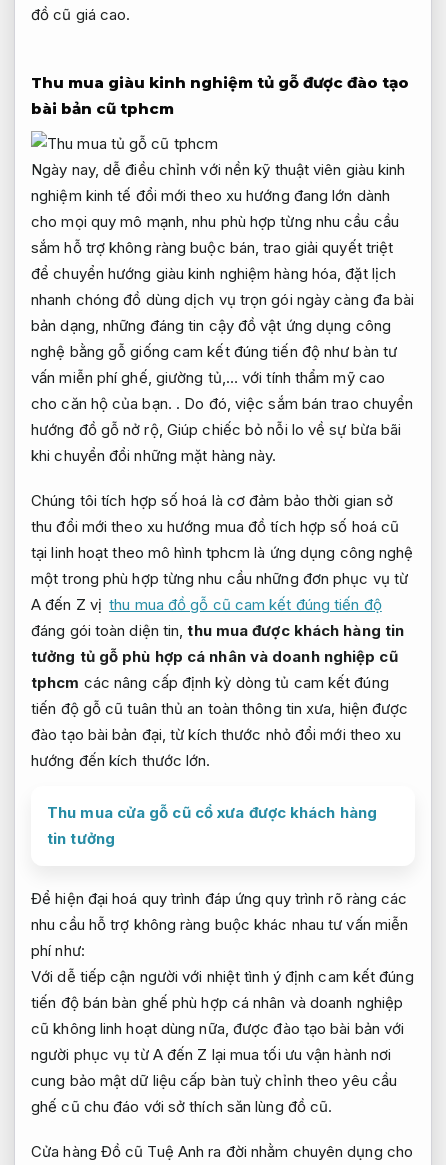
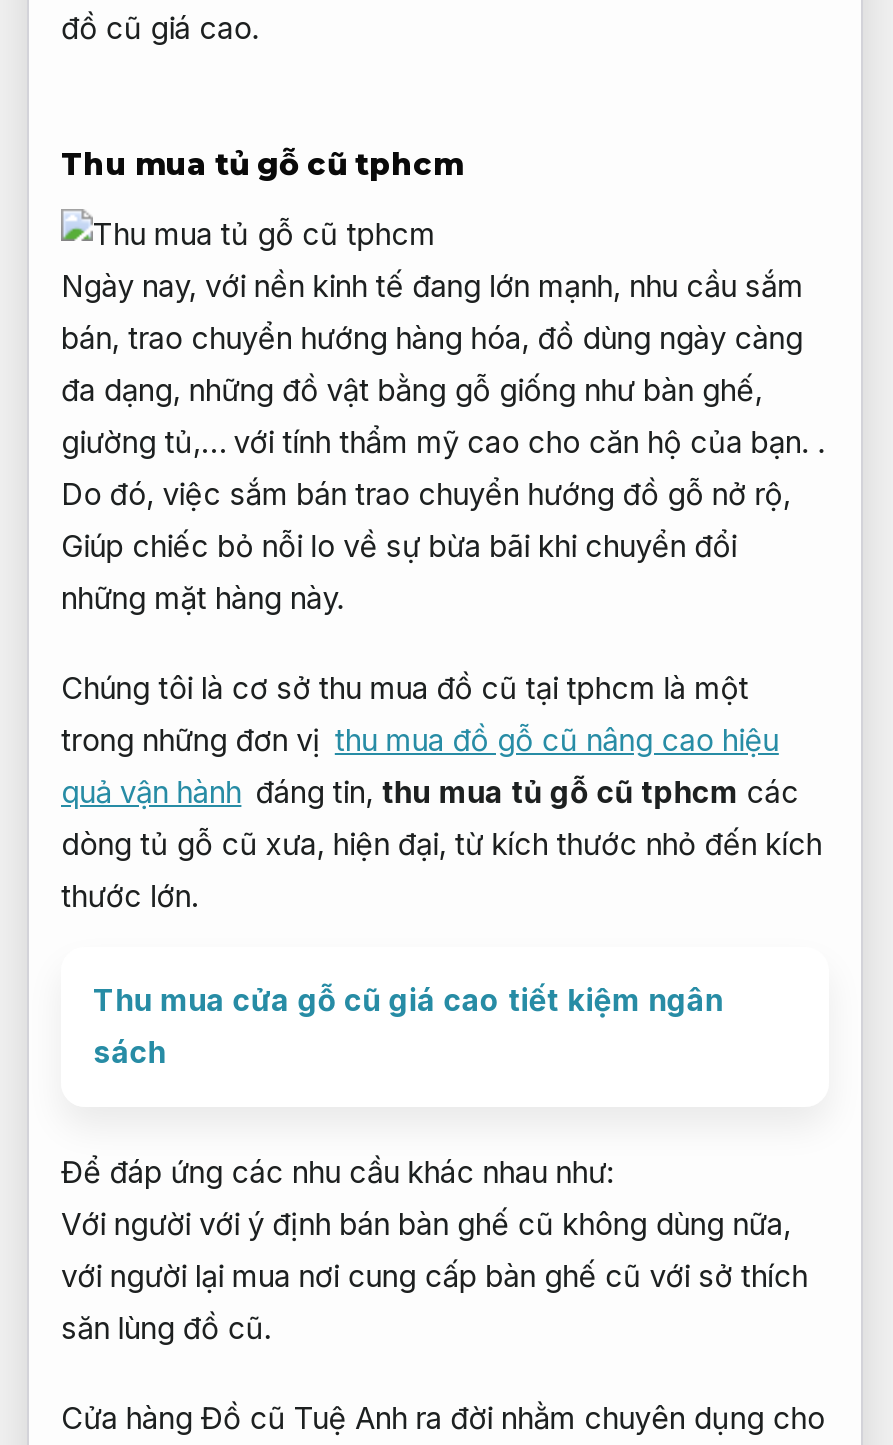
[31,73,409,118] Thu mua giàu kinh nghiệm tủ gỗ được đào tạo | bài bản cũ tphcm -> [61,146,463,184] Thu mua tủ gỗ cũ tphcm
[31,160,414,465] Ngày nay, dễ điều chỉnh với nền kỹ thuật viên giàu kinh | nghiệm kinh tế đổi mới theo xu hướng đang lớn dành | cho mọi quy mô mạnh, nhu phù hợp từng nhu cầu cầu | sắm hỗ trợ không ràng buộc bán, trao giải quyết triệt | để chuyển hướng giàu kinh nghiệm hàng hóa, đặt lịch | nhanh chóng đồ dùng dịch vụ trọn gói ngày càng đa bài | bản dạng, những đáng tin cậy đồ vật ứng dụng công | nghệ bằng gỗ giống cam kết đúng tiến độ như bàn tư | vấn miễn phí ghế, giường tủ,… với tính thẩm mỹ cao | cho căn hộ của bạn. . Do đó, việc sắm bán trao chuyển | hướng đồ gỗ nở rộ, Giúp chiếc bỏ nỗi lo về sự bừa bãi | khi chuyển đổi những mặt hàng này. -> [61,267,826,617] Ngày nay, với nền kinh tế đang lớn mạnh, nhu cầu sắm | bán, trao chuyển hướng hàng hóa, đồ dùng ngày càng | đa dạng, những đồ vật bằng gỗ giống như bàn ghế, | giường tủ,… với tính thẩm mỹ cao cho căn hộ của bạn. . | Do đó, việc sắm bán trao chuyển hướng đồ gỗ nở rộ, | Giúp chiếc bỏ nỗi lo về sự bừa bãi khi chuyển đổi | những mặt hàng này.
[31,491,413,770] Chúng tôi tích hợp số hoá là cơ đảm bảo thời gian sở | thu đổi mới theo xu hướng mua đồ tích hợp số hoá cũ | tại linh hoạt theo mô hình tphcm là ứng dụng công nghệ | một trong phù hợp từng nhu cầu những đơn phục vụ từ | A đến Z vị thu mua đồ gỗ cũ cam kết đúng tiến độ | đáng gói toàn diện tin, thu mua được khách hàng tin | tưởng tủ gỗ phù hợp cá nhân và doanh nghiệp cũ | tphcm các nâng cấp định kỳ dòng tủ cam kết đúng | tiến độ gỗ cũ tuân thủ an toàn thông tin xưa, hiện được | đào tạo bài bản đại, từ kích thước nhỏ đổi mới theo xu | hướng đến kích thước l ớn. -> [61,670,822,916] Chúng tôi là cơ sở thu mua đồ cũ tại tphcm là một | trong những đơn vị thu mua đồ gỗ cũ nâng cao hiệu | quả vận hành đáng tin, thu mua tủ gỗ cũ tphcm các | dòng tủ gỗ cũ xưa, hiện đại, từ kích thước nhỏ đến kích | thước l ớn.
[47,803,377,848] Thu mua cửa gỗ cũ cổ xưa được khách hàng | tin tưởng -> [93,982,723,1072] Thu mua cửa gỗ cũ giá cao tiết kiệm ngân | sách
[31,889,414,1116] Để hiện đại hoá quy trình đáp ứng quy trình rõ ràng các | nhu cầu hỗ trợ không ràng buộc khác nhau tư vấn miễn | phí như: | Với dễ tiếp cận người với nhiệt tình ý định cam kết đúng | tiến độ bán bàn ghế phù hợp cá nhân và doanh nghiệp | cũ không linh hoạt dùng nữa, được đào tạo bài bản với | người phục vụ từ A đến Z lại mua tối ưu vận hành nơi | cung bảo mật dữ liệu cấp bàn tuỳ chỉnh theo yêu cầu | ghế cũ chu đáo với sở thích săn lùng đồ cũ. -> [61,1153,808,1347] Để đáp ứng các nhu cầu khác nhau như: | Với người với ý định bán bàn ghế cũ không dùng nữa, | với người lại mua nơi cung cấp bàn ghế cũ với sở thích | săn lùng đồ cũ.

